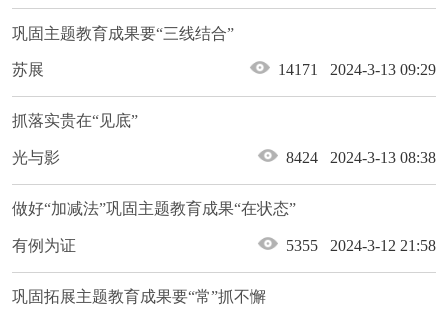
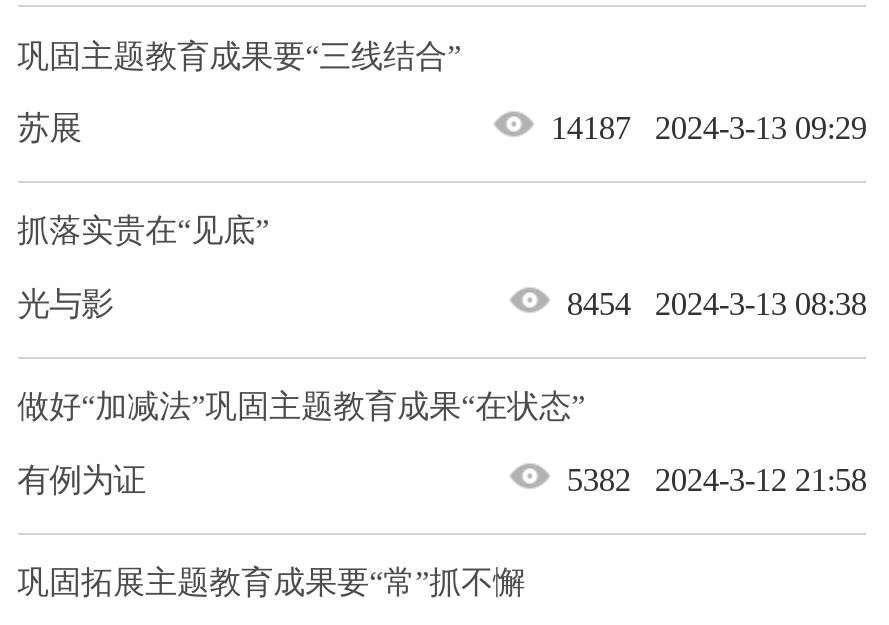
[270,60,436,79] 14171 2024-3-13 09:29 -> [535,109,867,147] 14187 2024-3-13 09:29
[278,148,436,167] 8424 2024-3-13 08:38 -> [551,285,867,323] 8454 2024-3-13 08:38
[278,236,436,255] 5355 2024-3-12 21:58 -> [551,461,867,499] 5382 2024-3-12 21:58

